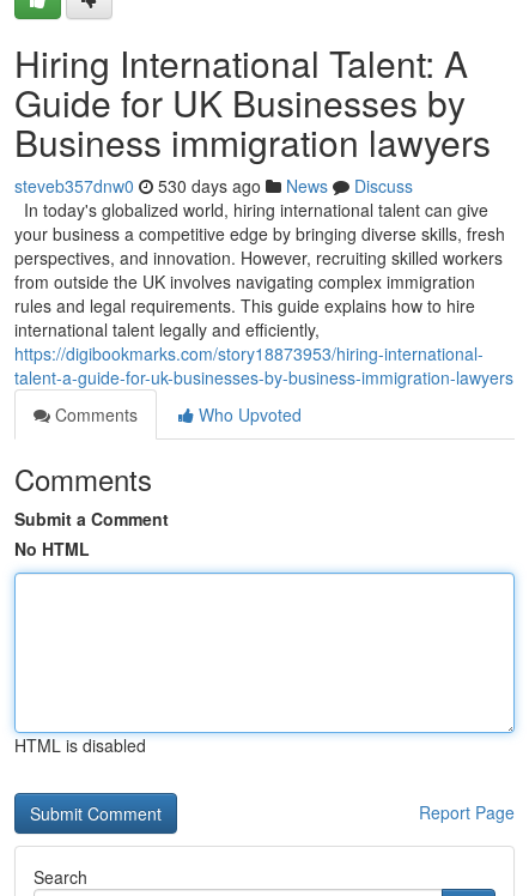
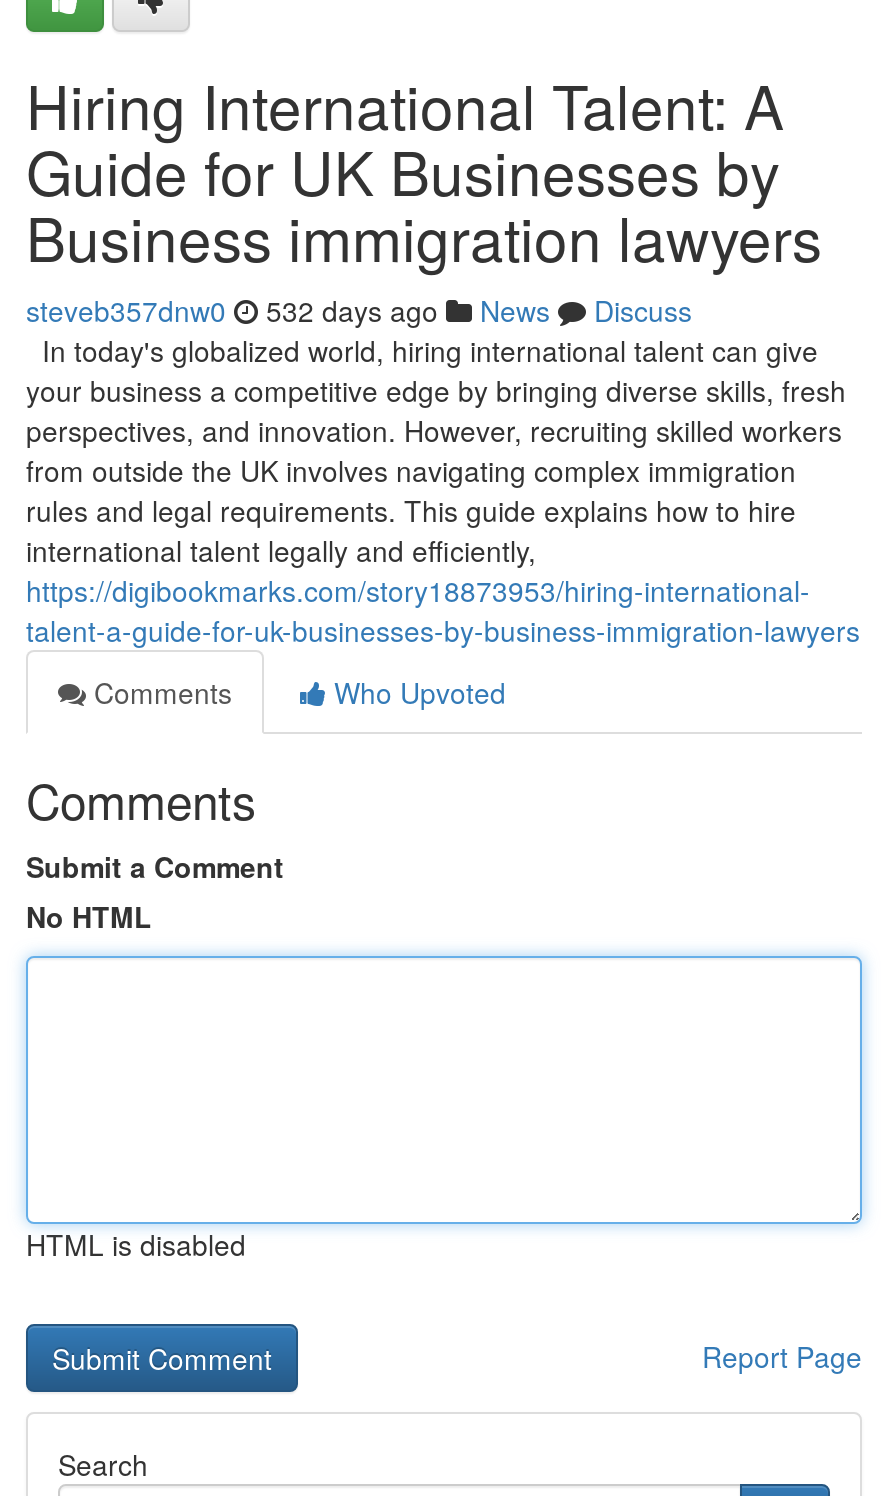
[14,174,413,198] steveb357dnw0 530 days ago News Discuss -> [26,290,692,330] steveb357dnw0 532 days ago News Discuss

